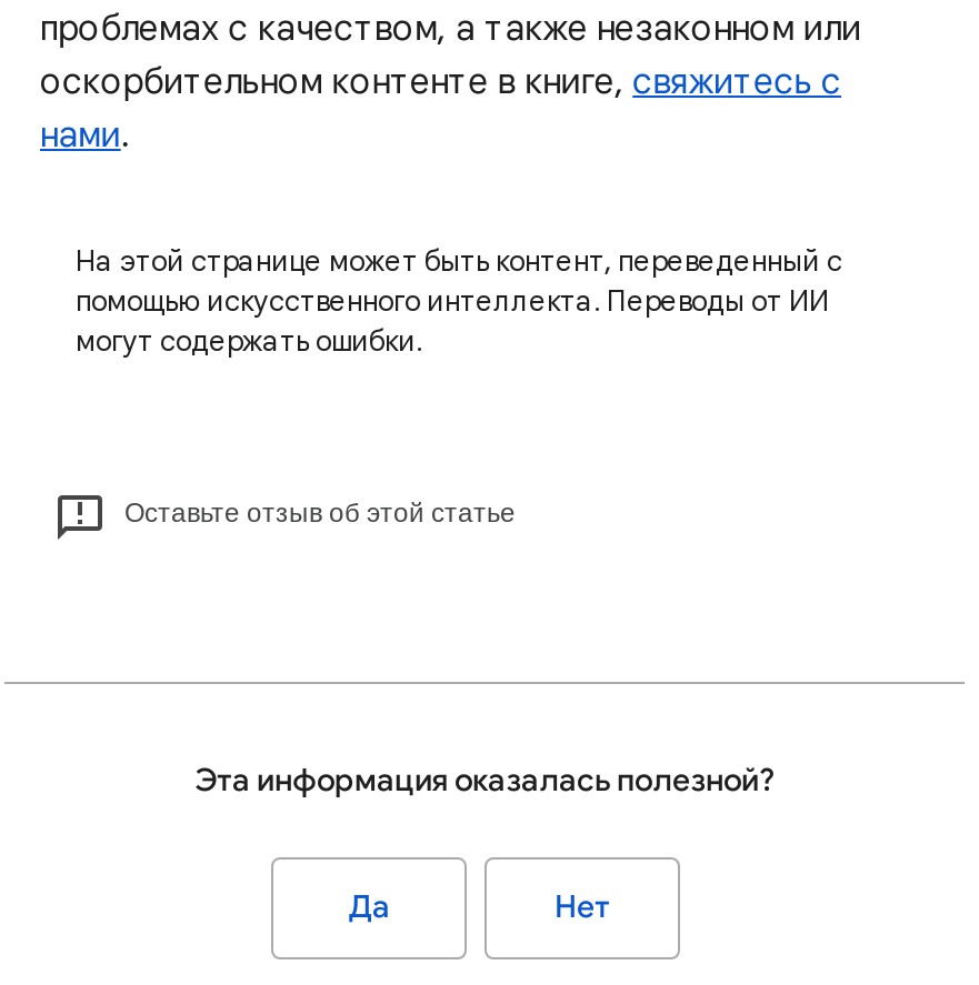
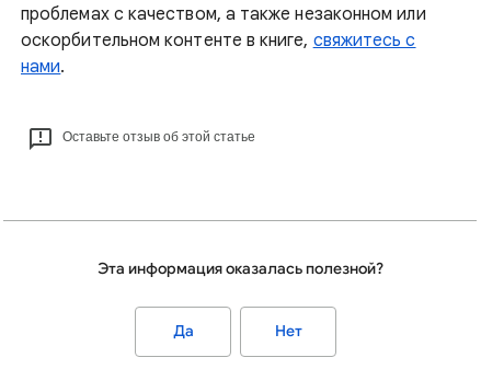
[76,242,842,360] На этой странице может быть контент, переведенный с | помощью искусственного интеллекта. Переводы от ИИ | могут содержать ошибки. -> none

